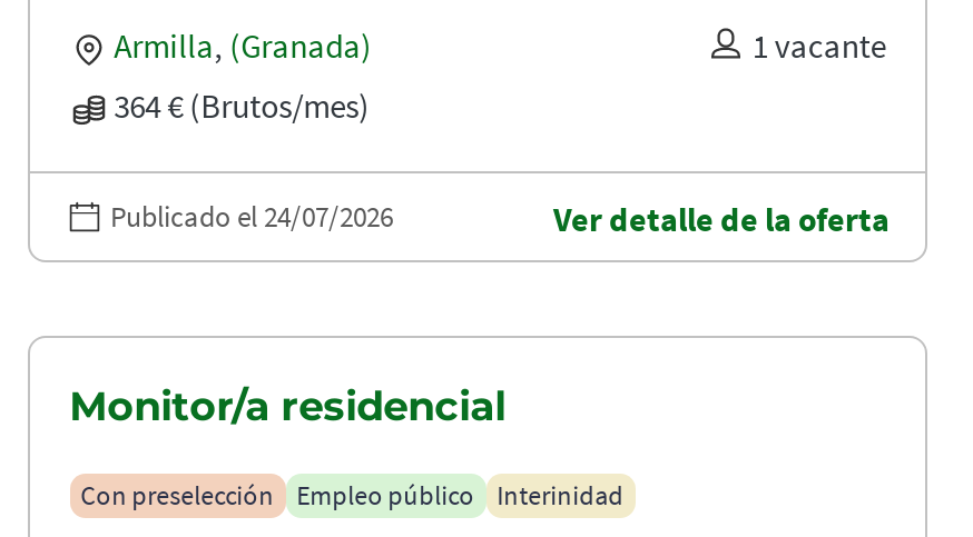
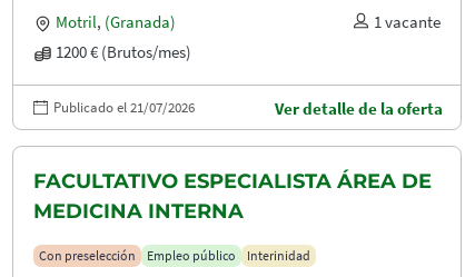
[114,24,372,66] Armilla, (Granada) -> [55,12,175,33] Motril, (Granada)
[114,84,370,127] 364 € (Brutos/mes) -> [55,42,191,63] 1200 € (Brutos/mes)
[110,198,393,235] Publicado el 24/07/2026 -> [53,98,195,117] Publicado el 21/07/2026
[69,382,506,431] Monitor/a residencial -> [33,169,431,224] FACULTATIVO ESPECIALISTA ÁREA DE | MEDICINA INTERNA

